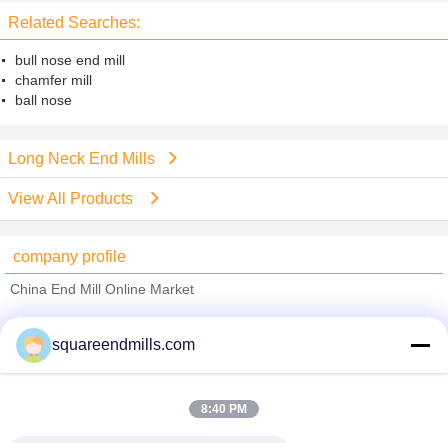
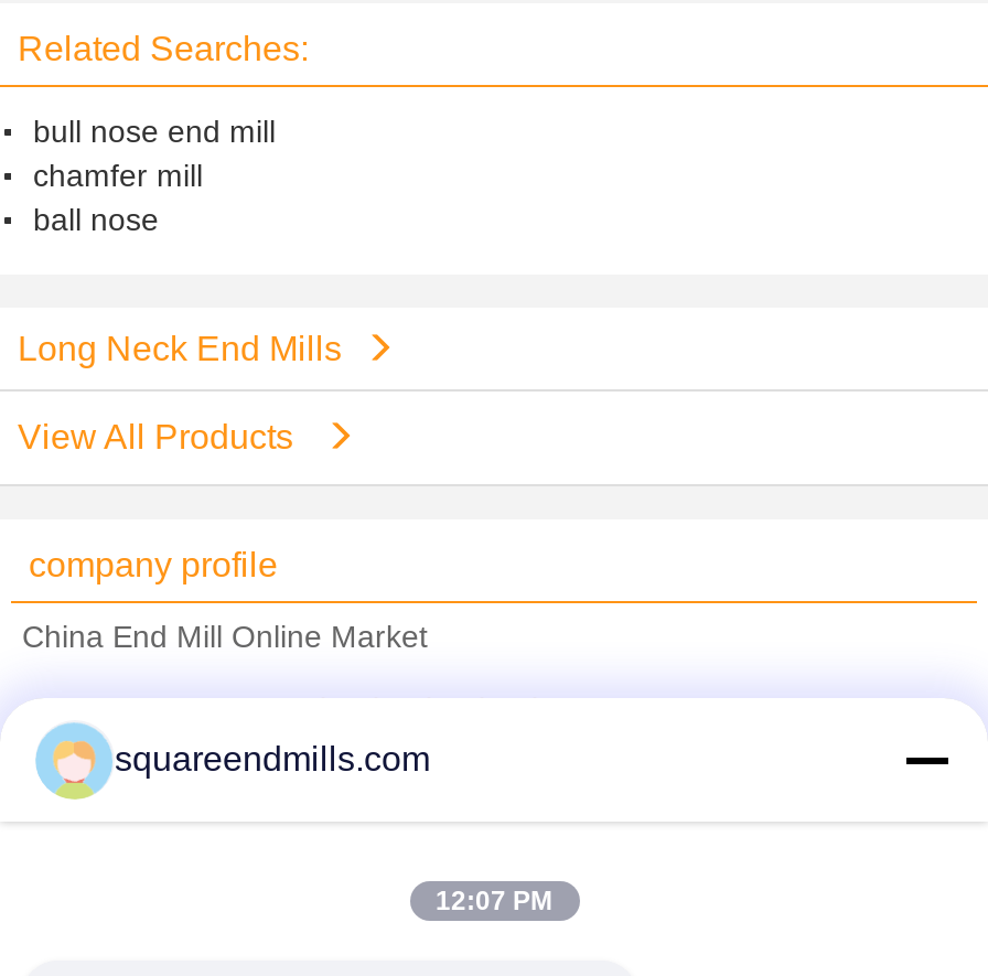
[201,402,247,416] 8:40 PM -> [436,886,552,916] 12:07 PM

